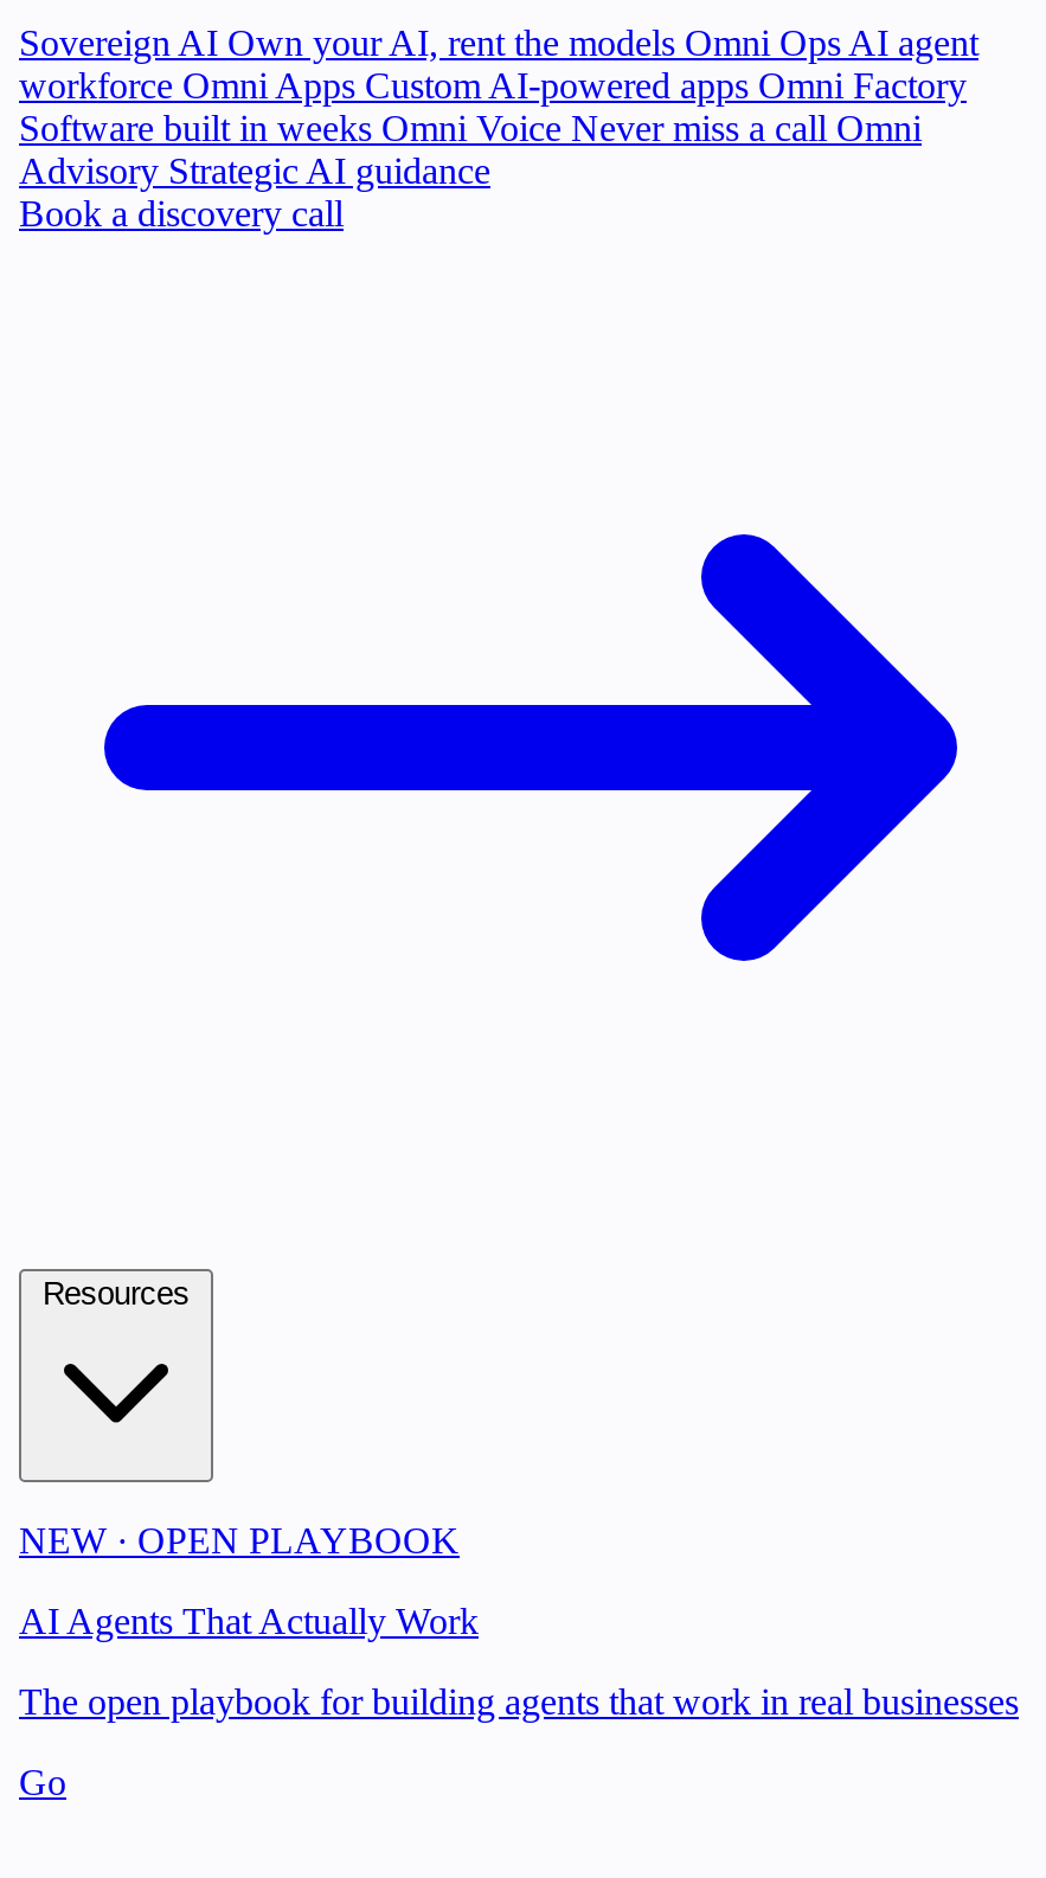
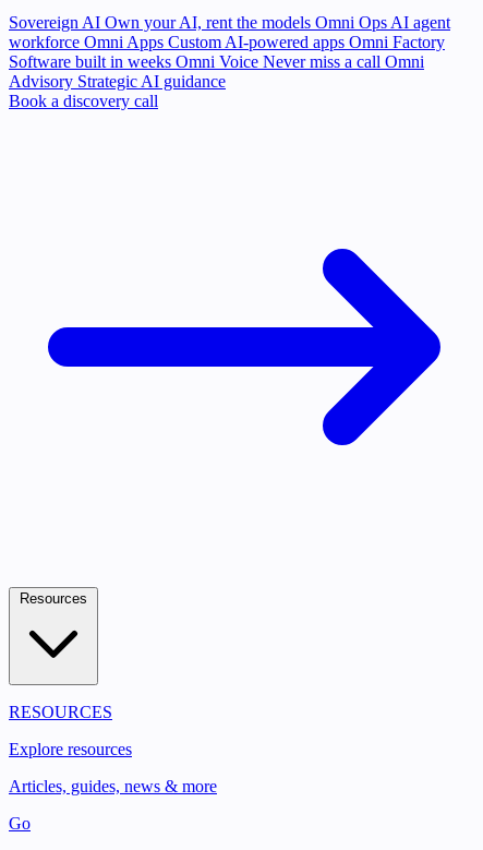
[19,1520,460,1560] NEW · OPEN PLAYBOOK -> [9,703,112,721] RESOURCES
[19,1601,479,1641] AI Agents That Actually Work -> [9,740,132,758] Explore resources
[19,1681,1019,1722] The open playbook for building agents that work in real businesses -> [9,777,217,795] Articles, guides, news & more

